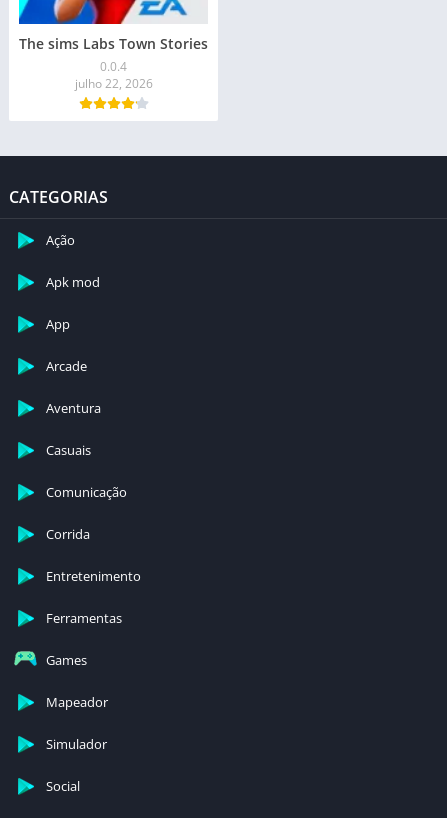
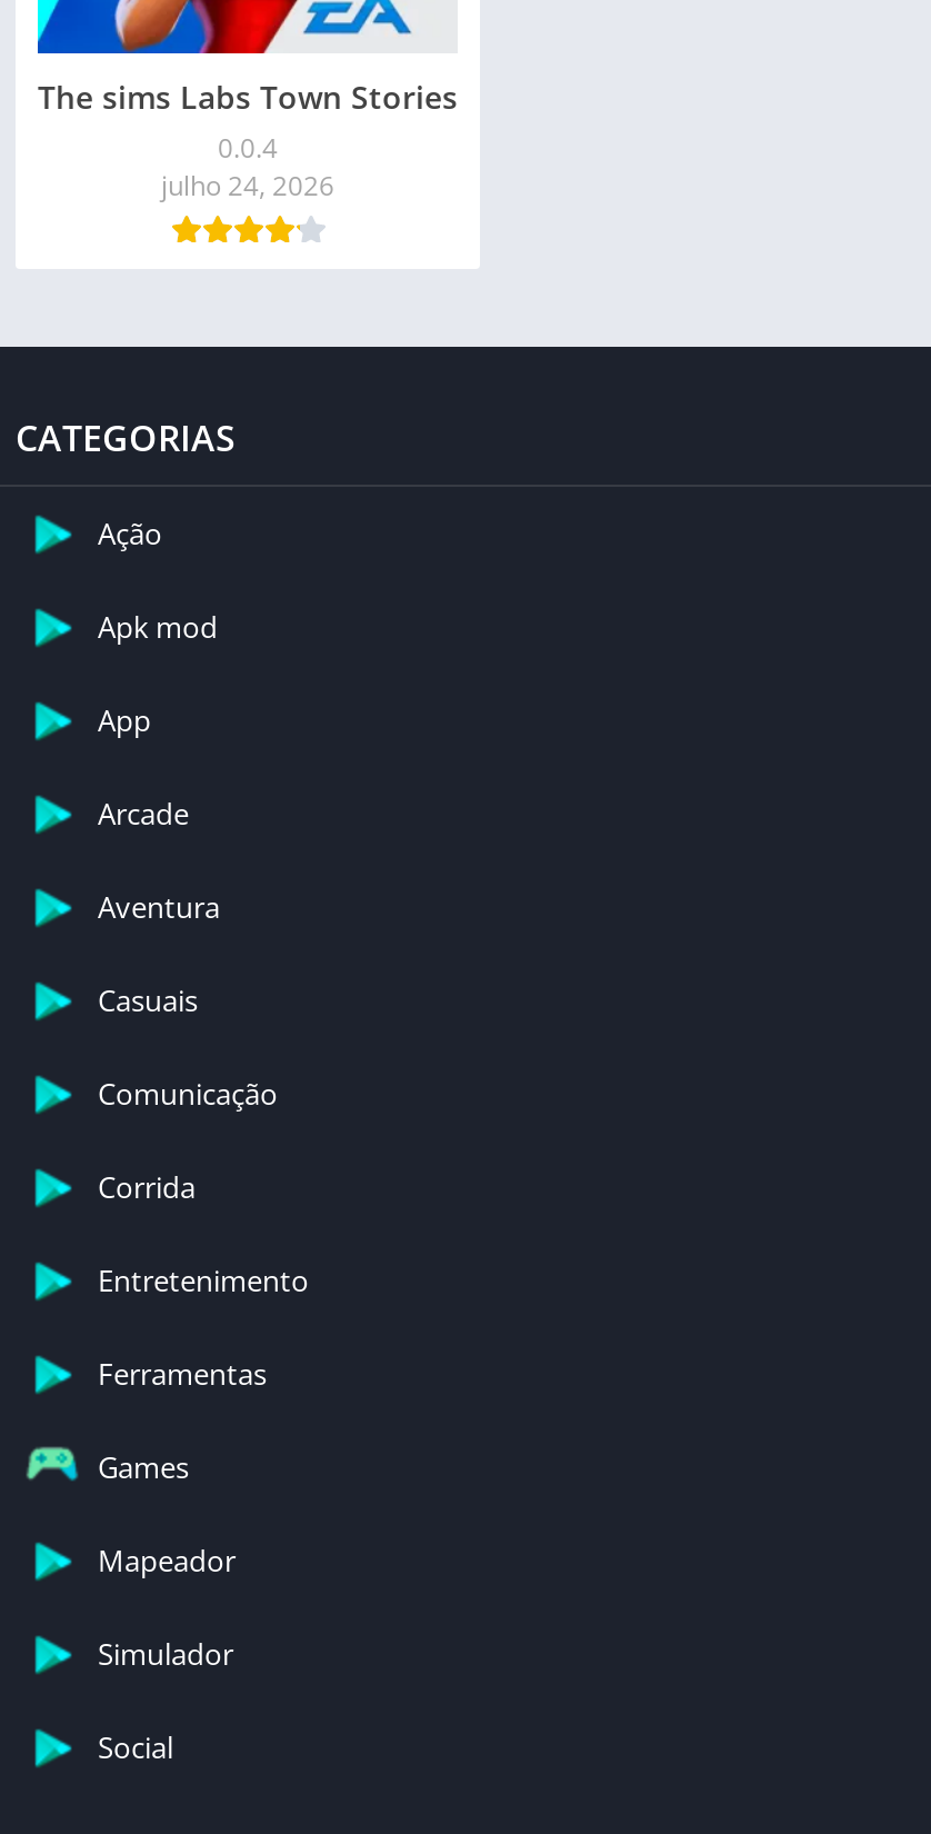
[74,75,152,92] julho 22, 2026 -> [161,167,334,205] julho 24, 2026

